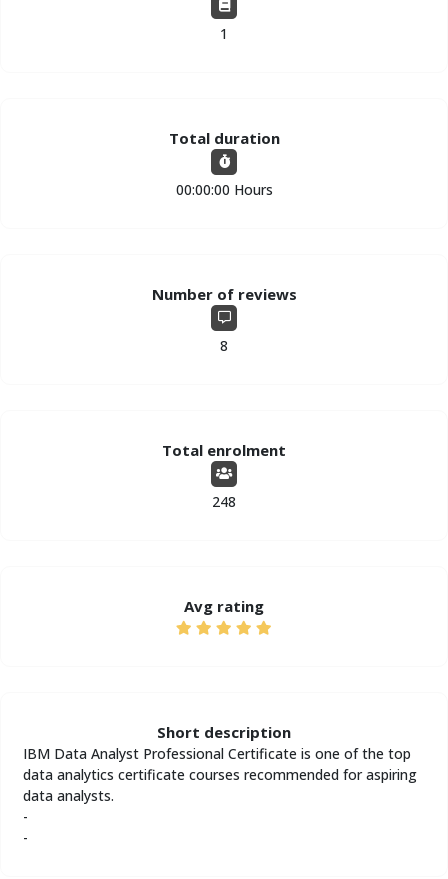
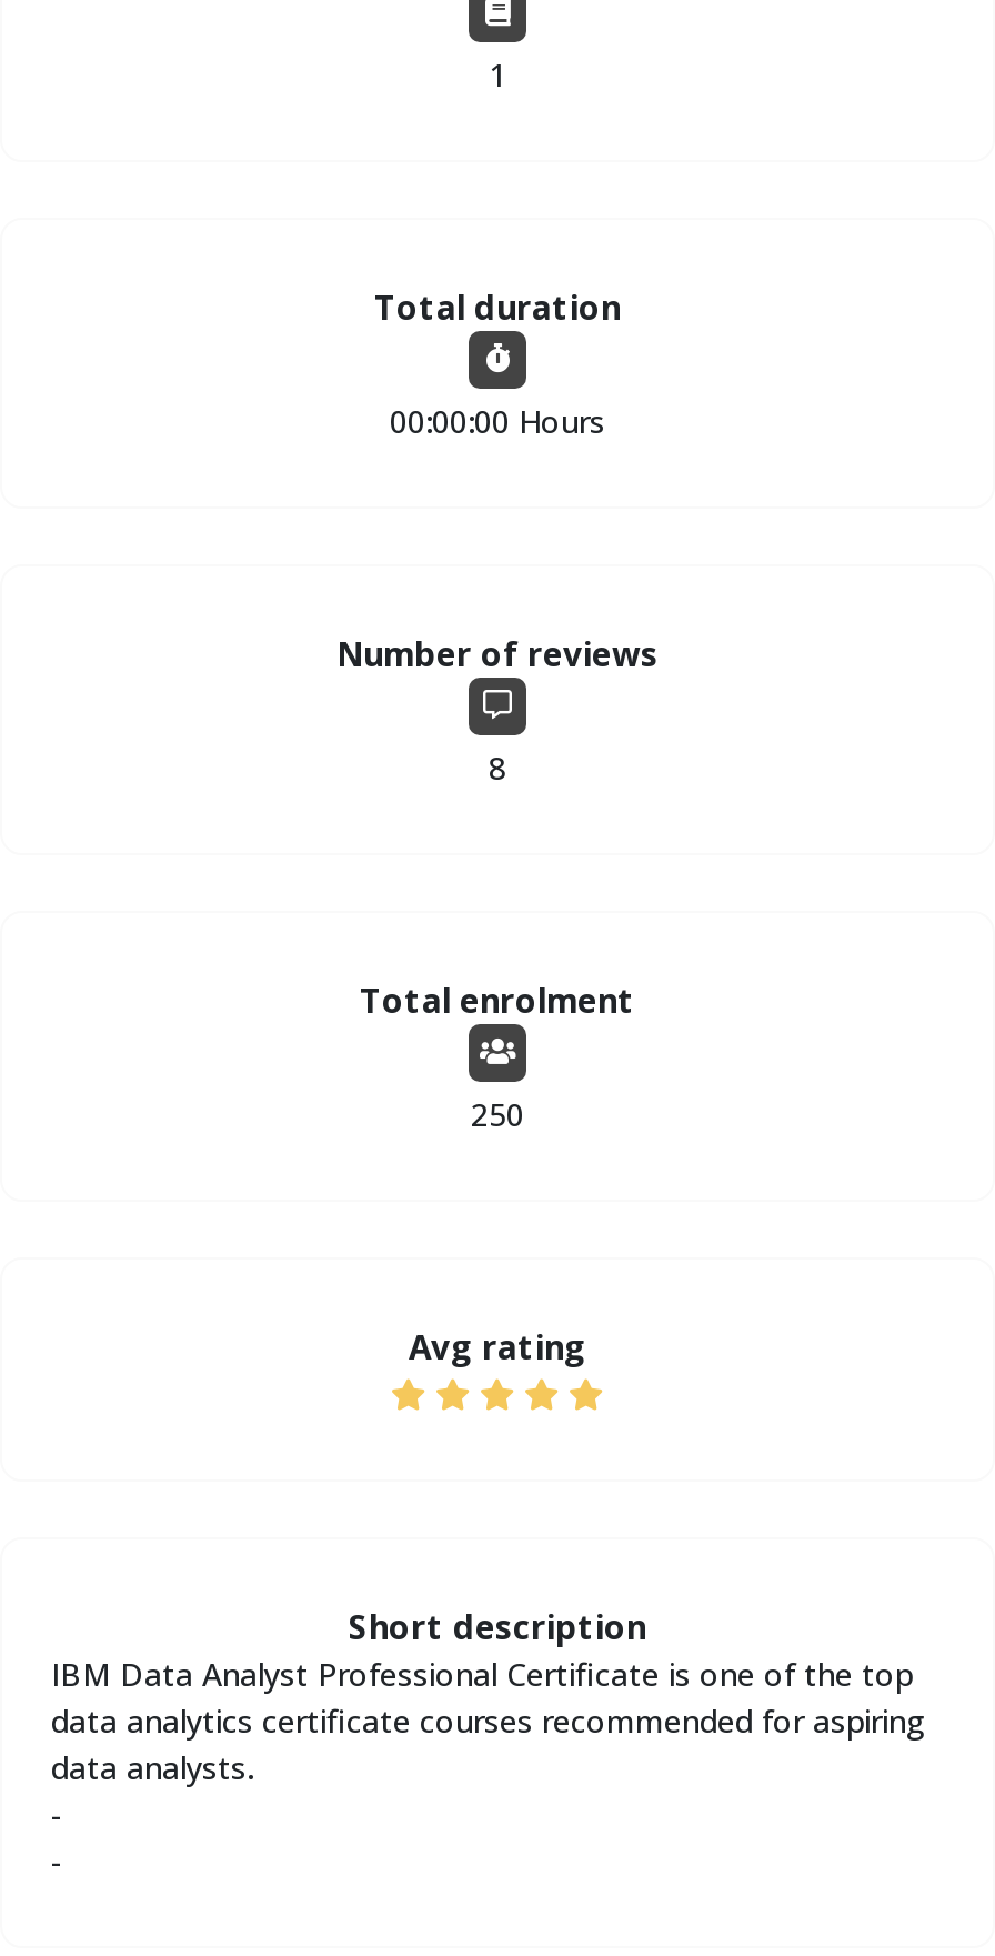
[212,492,236,511] 248 -> [471,1093,524,1135] 250

